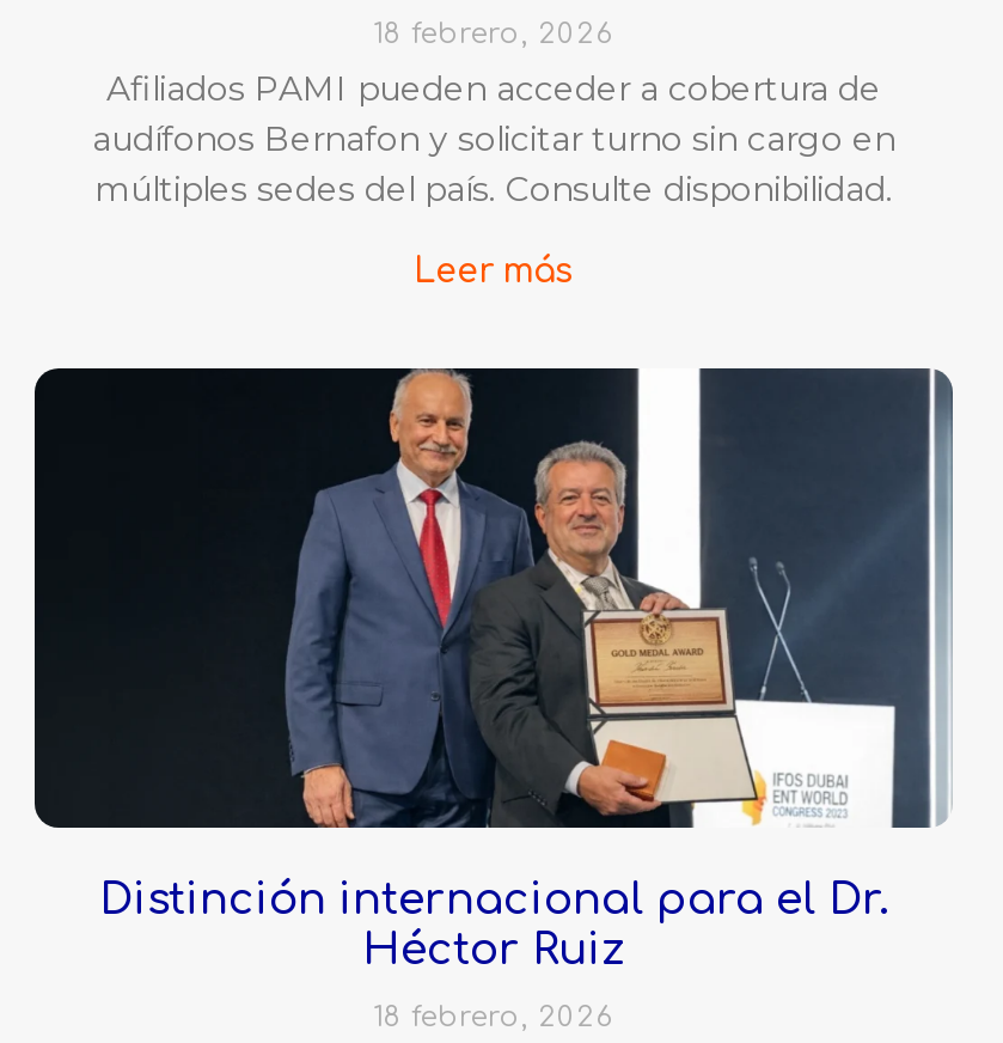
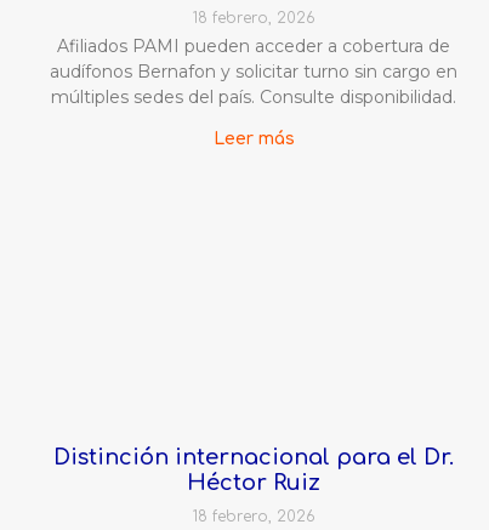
[32,366,955,830] [image] -> none

